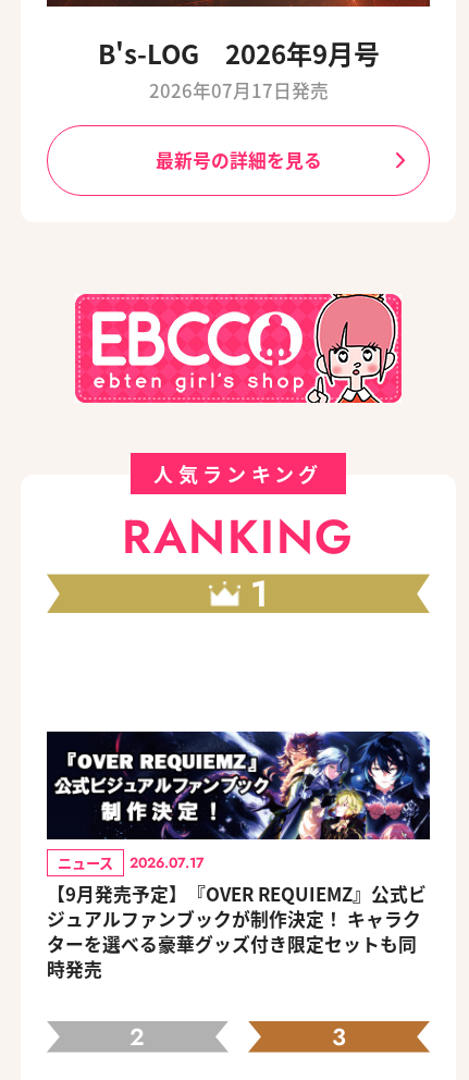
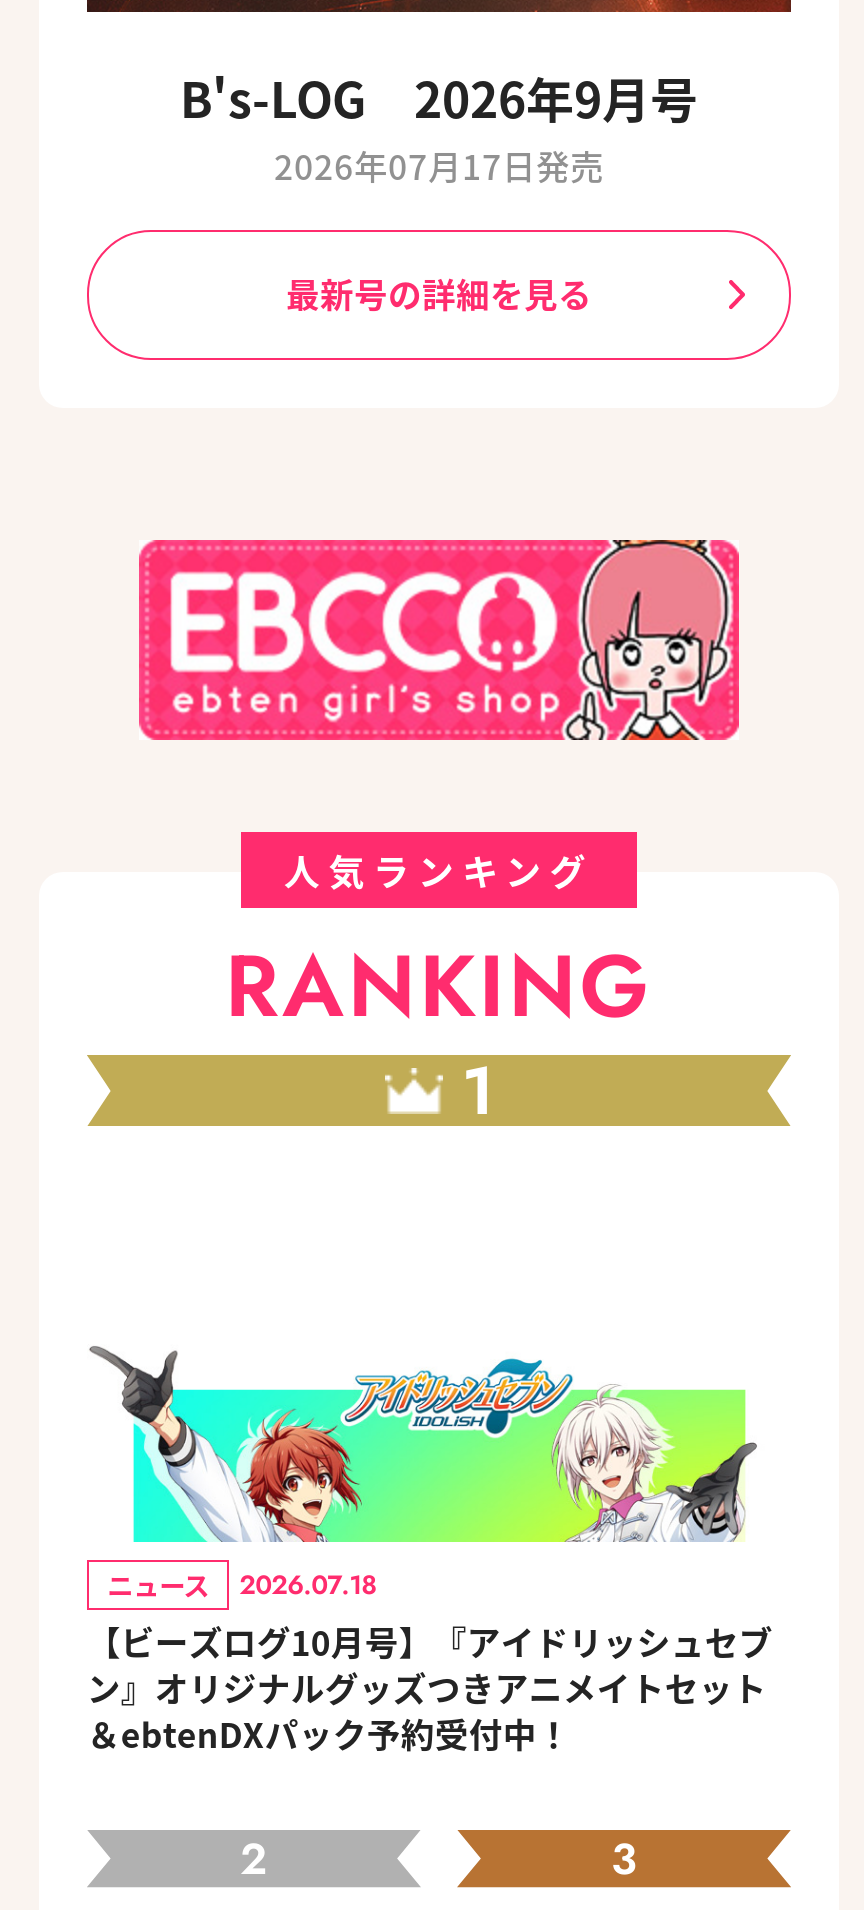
[46,731,431,982] [image] | 2026.07.17 | 【9月発売予定】『OVER REQUIEMZ』公式ビ | ジュアルファンブックが制作決定！ キャラク | ターを選べる豪華グッズ付き限定セットも同 | 時発売 -> [87,1344,791,1758] [image] | 2026.07.18 | 【ビーズログ10月号】『アイドリッシュセブ | ン』オリジナルグッズつきアニメイトセット | ＆ebtenDXパック予約受付中！

